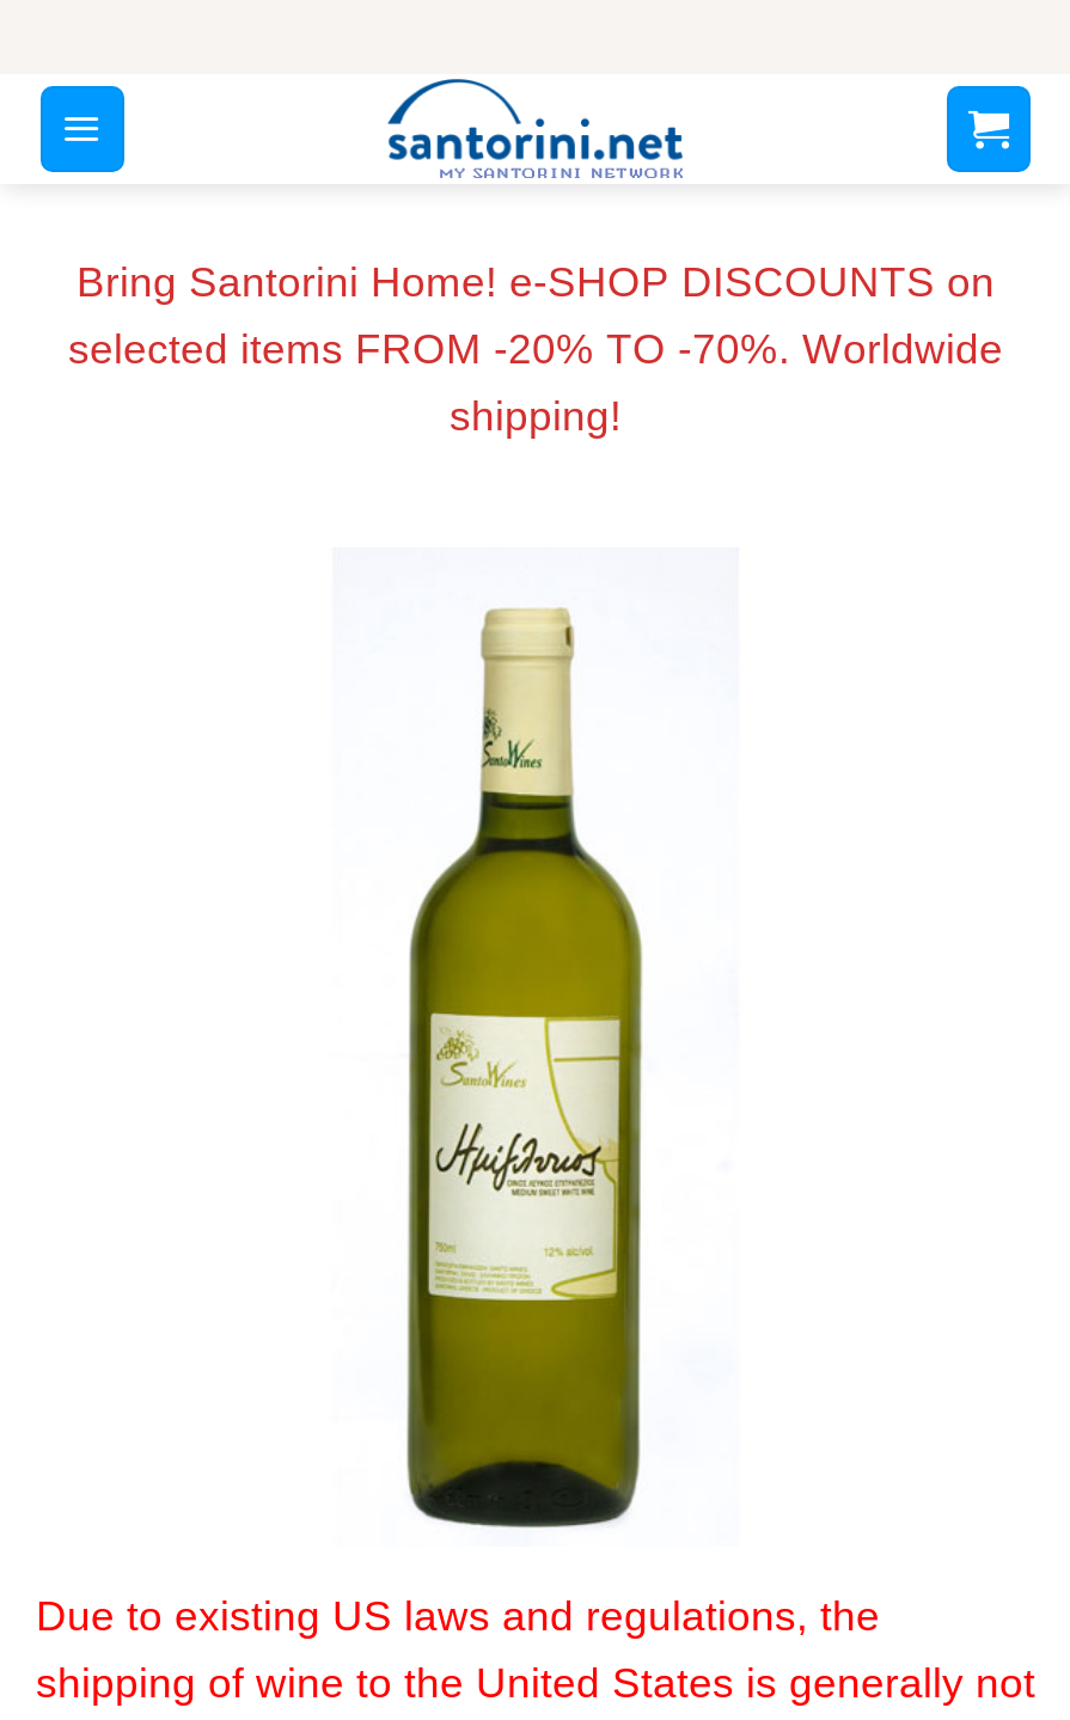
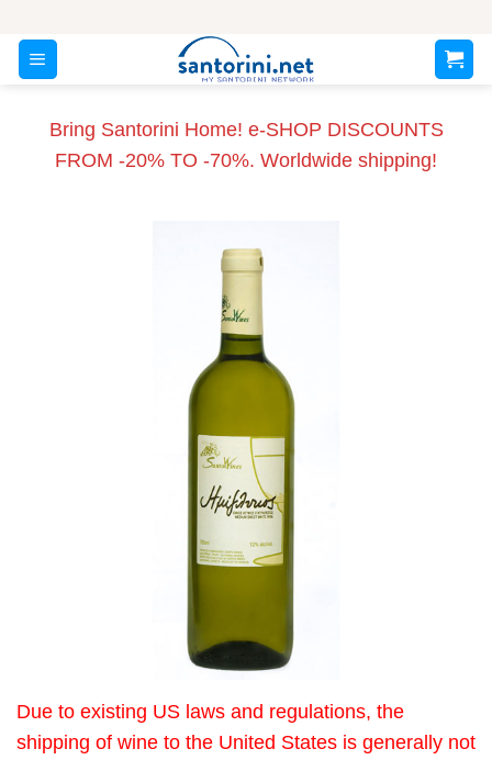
[68,258,1003,440] Bring Santorini Home! e-SHOP DISCOUNTS on | selected items FROM -20% TO -70%. Worldwide | shipping! -> [49,119,443,171] Bring Santorini Home! e-SHOP DISCOUNTS | FROM -20% TO -70%. Worldwide shipping!

